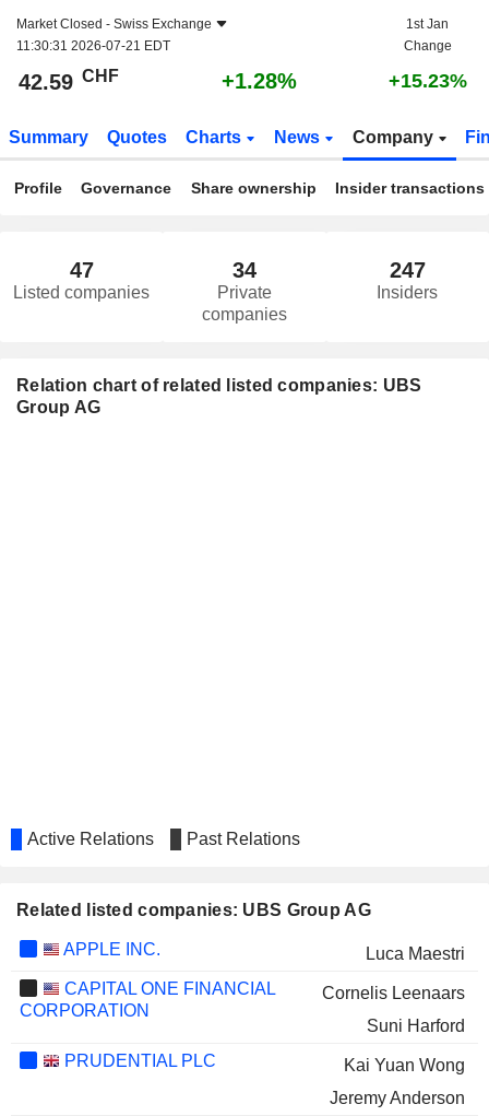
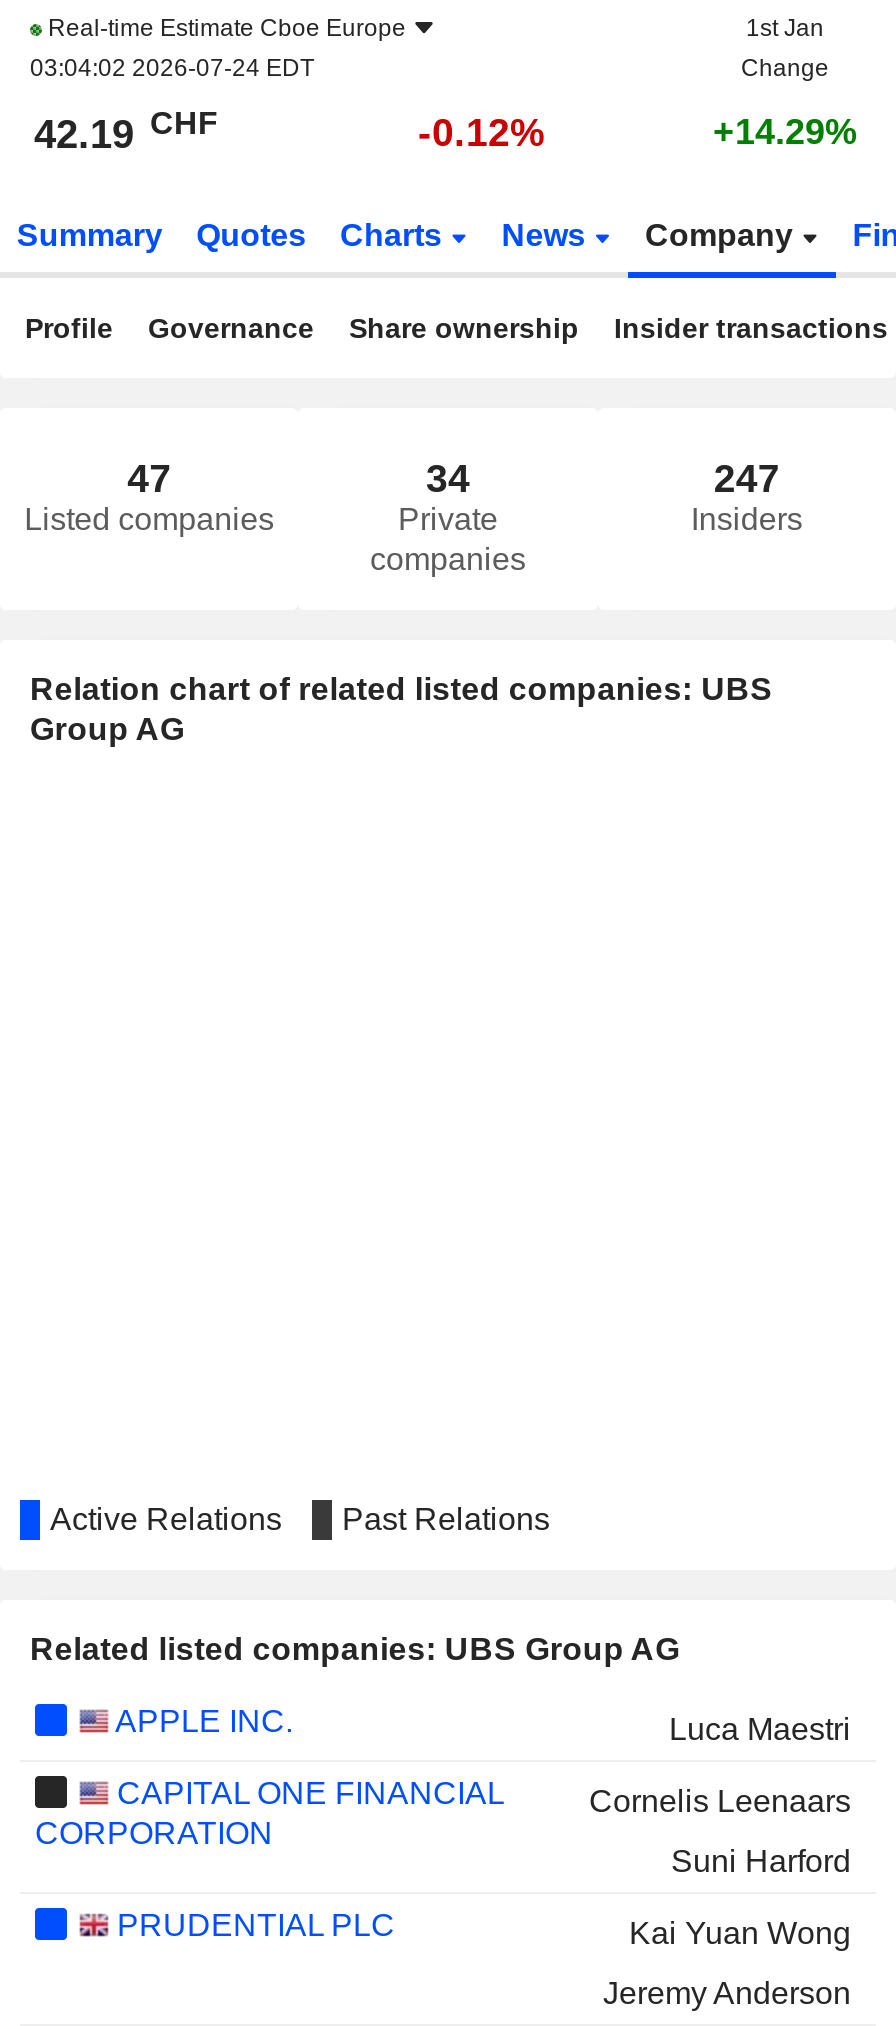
[16,16,212,54] Market Closed - Swiss Exchange | 11:30:31 2026-07-21 EDT -> [30,14,406,82] Real-time Estimate Cboe Europe | 03:04:02 2026-07-24 EDT
[19,66,119,94] 42.59 CHF -> [34,105,218,156] 42.19 CHF
[222,69,297,93] +1.28% -> [418,110,546,154] -0.12%
[388,70,467,92] +15.23% -> [713,112,857,152] +14.29%

